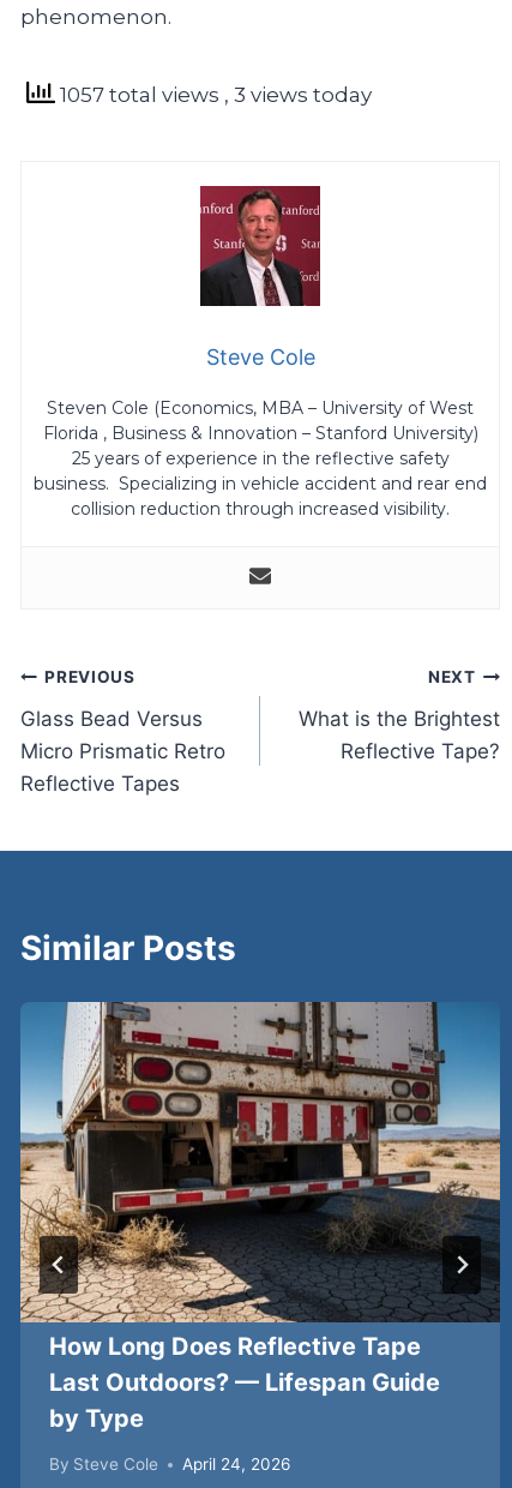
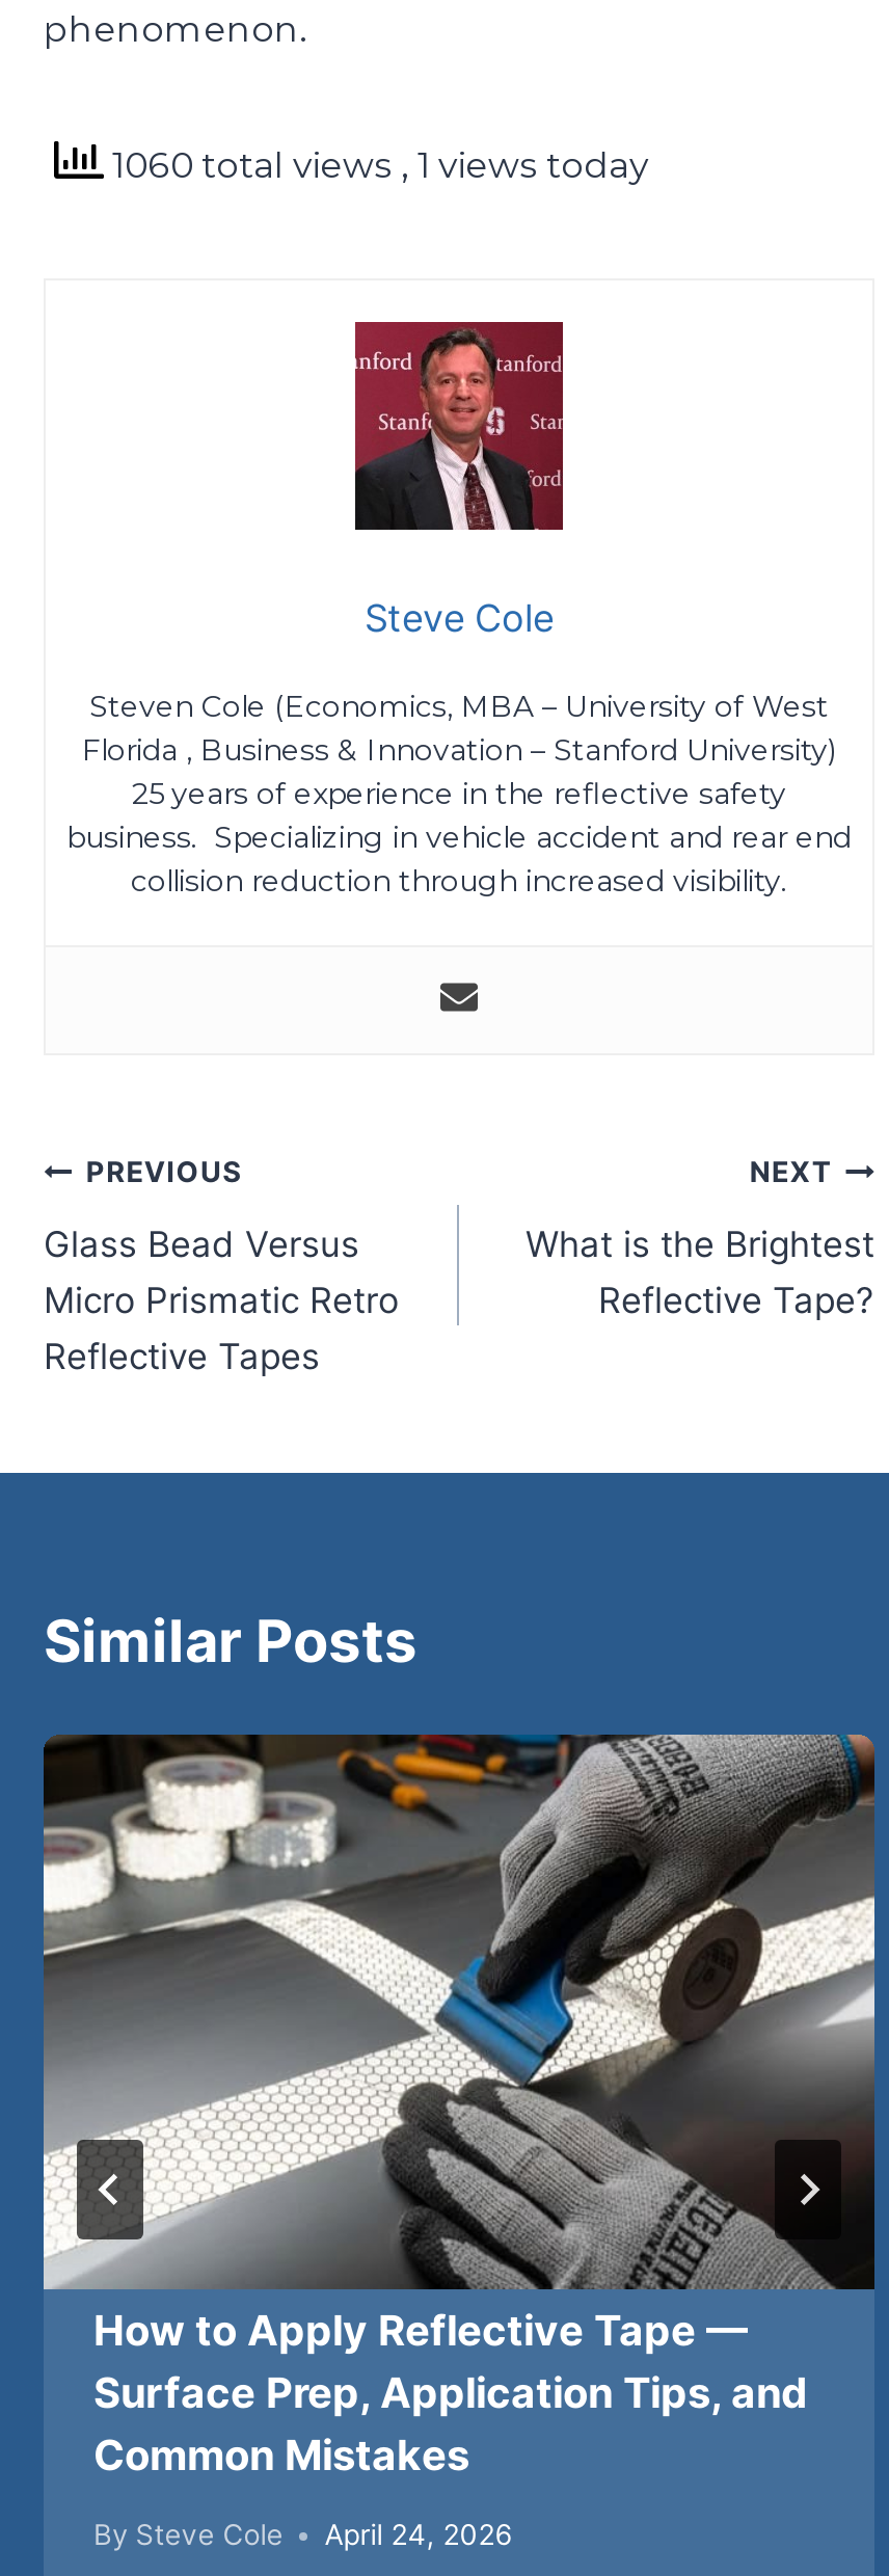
[55,83,372,107] 1057 total views, 3 views today -> [104,144,648,186] 1060 total views, 1 views today
[19,1001,501,1432] [image] | How Long Does Reflective Tape | Last Outdoors? — Lifespan Guide | by Type -> [42,1733,877,2480] [image] | How to Apply Reflective Tape — | Surface Prep, Application Tips, and | Common Mistakes

